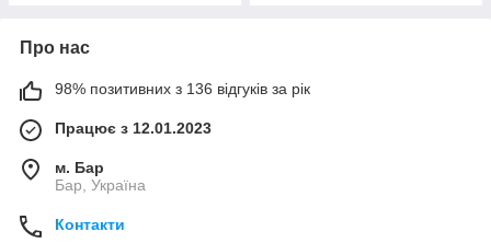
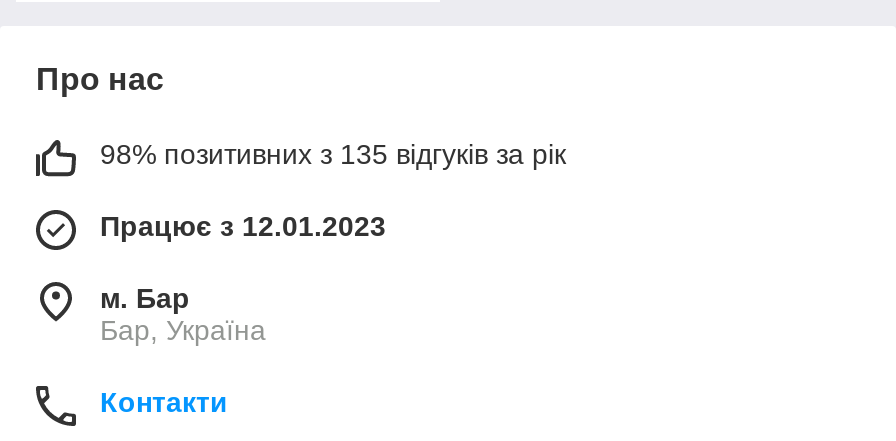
[55,80,310,97] 98% позитивних з 136 відгуків за рік -> [100,138,566,170] 98% позитивних з 135 відгуків за рік

